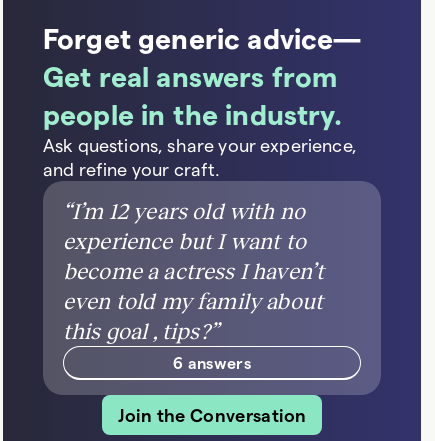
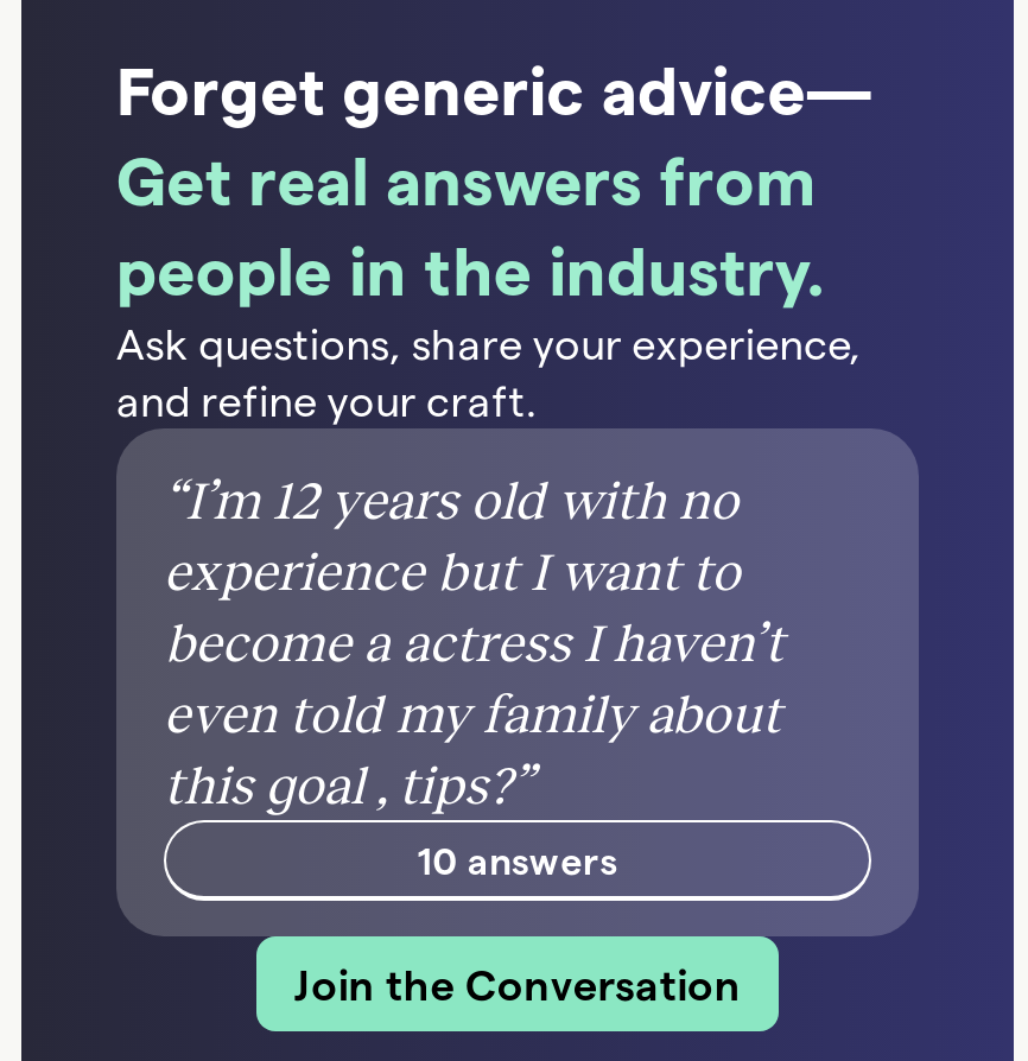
[173,353,251,372] 6 answers -> [418,837,618,882] 10 answers

